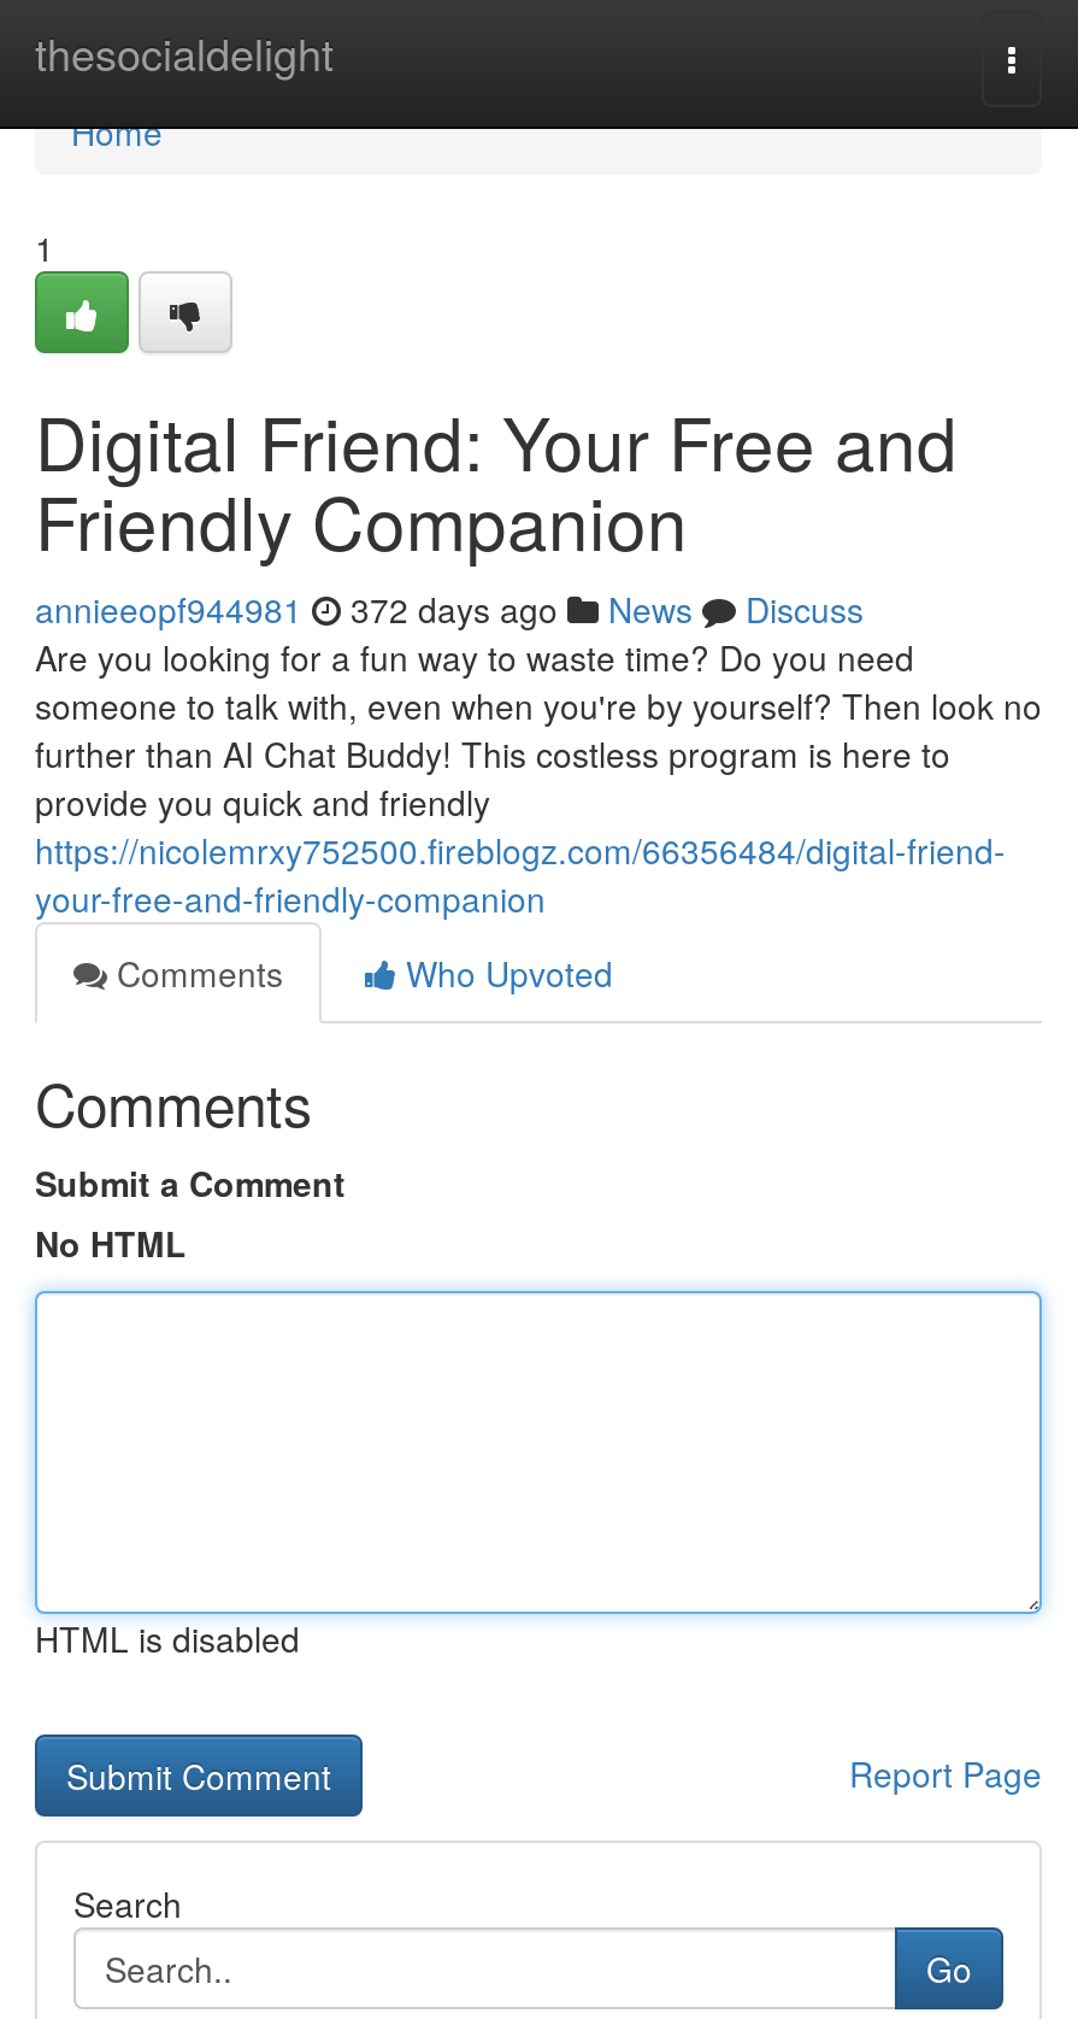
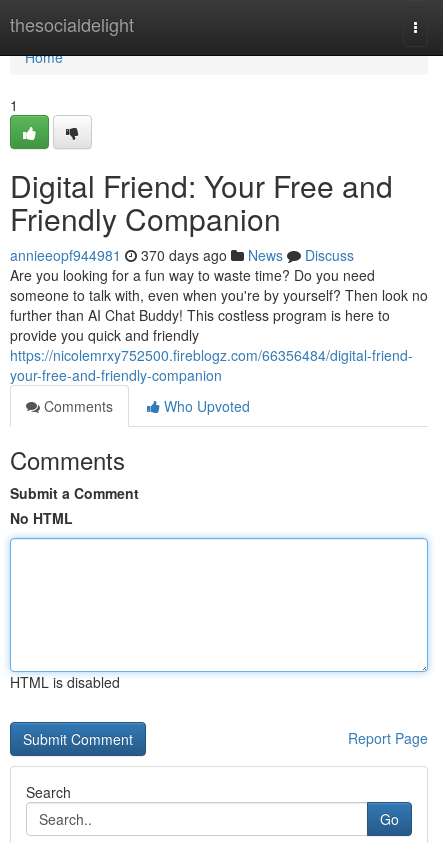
[35,585,864,633] annieeopf944981 372 days ago News Discuss -> [10,245,354,265] annieeopf944981 370 days ago News Discuss

